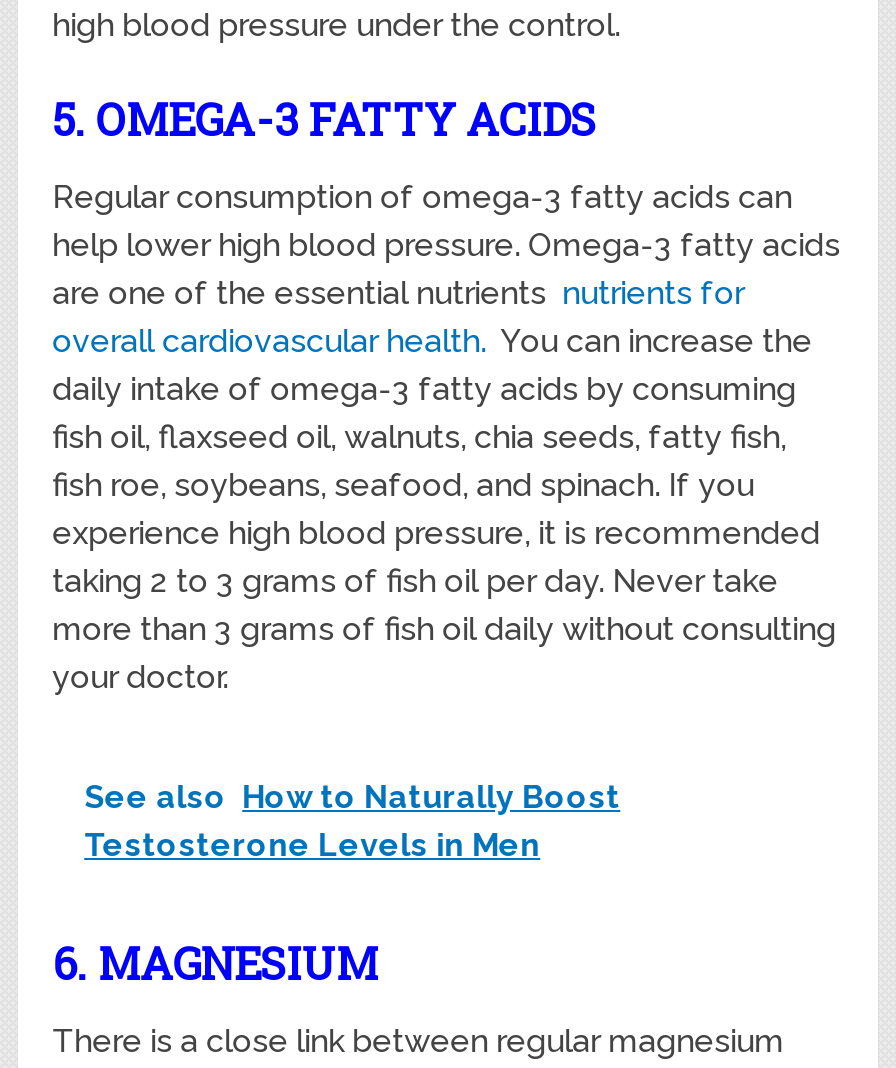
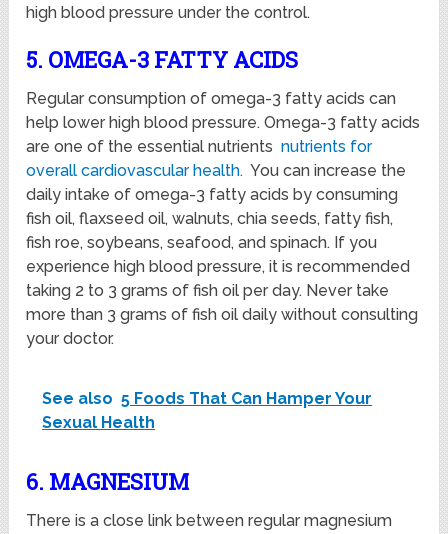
[84,779,620,865] See also How to Naturally Boost | Testosterone Levels in Men -> [42,389,372,432] See also 5 Foods That Can Hamper Your | Sexual Health

